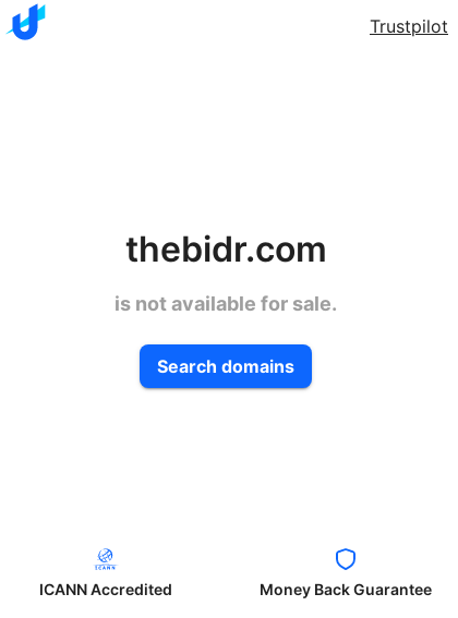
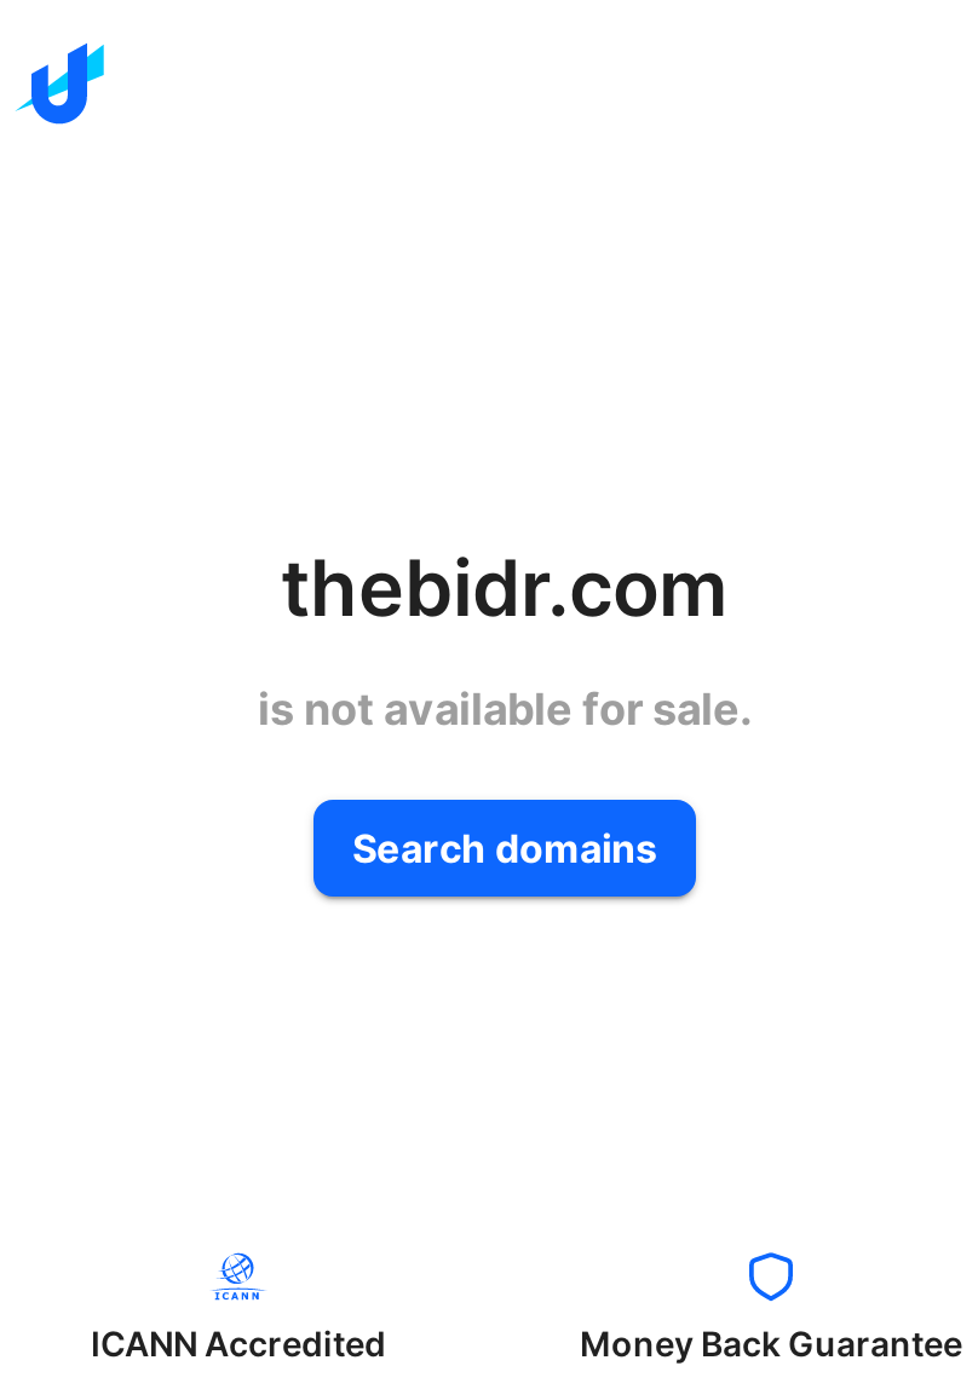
[370,15,448,37] Trustpilot -> none

